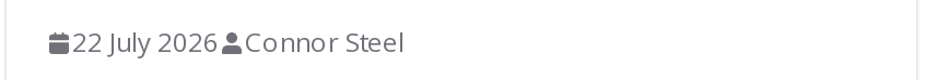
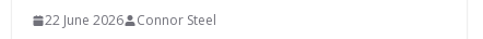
[72,24,405,61] 22 July 2026 Connor Steel -> [45,11,216,29] 22 June 2026 Connor Steel

